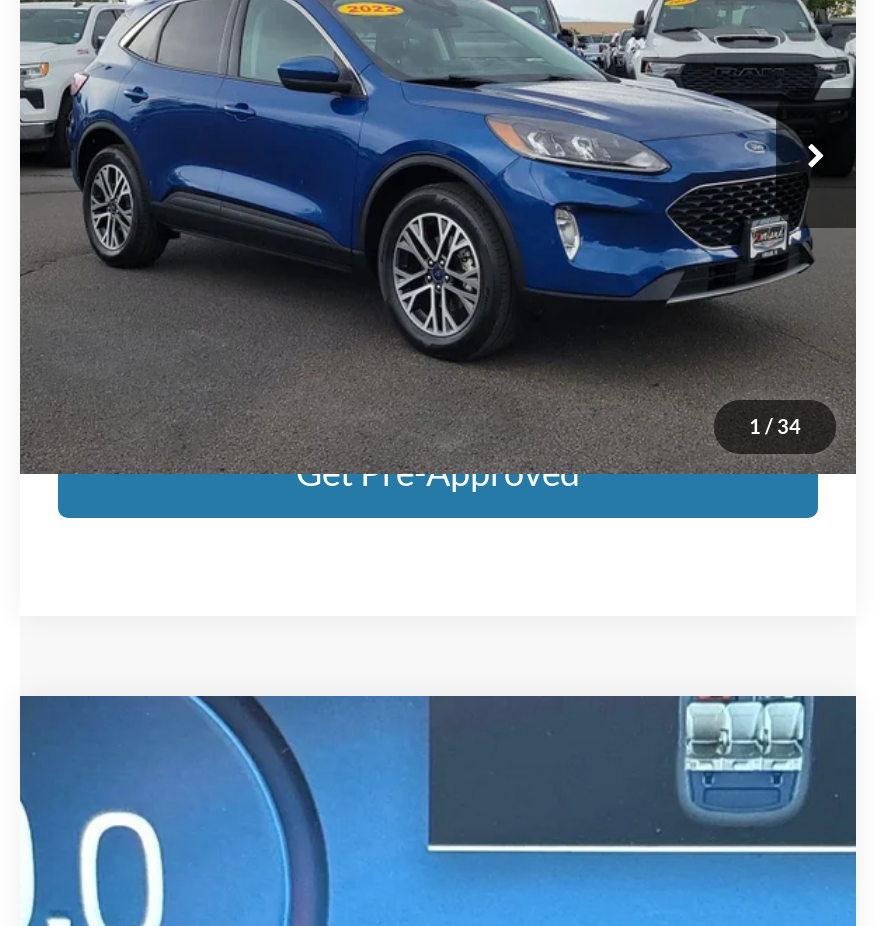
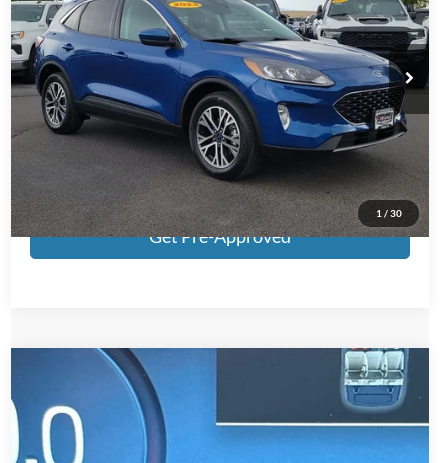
[749,414,801,438] 1 / 34 -> [375,207,401,219] 1 / 30

